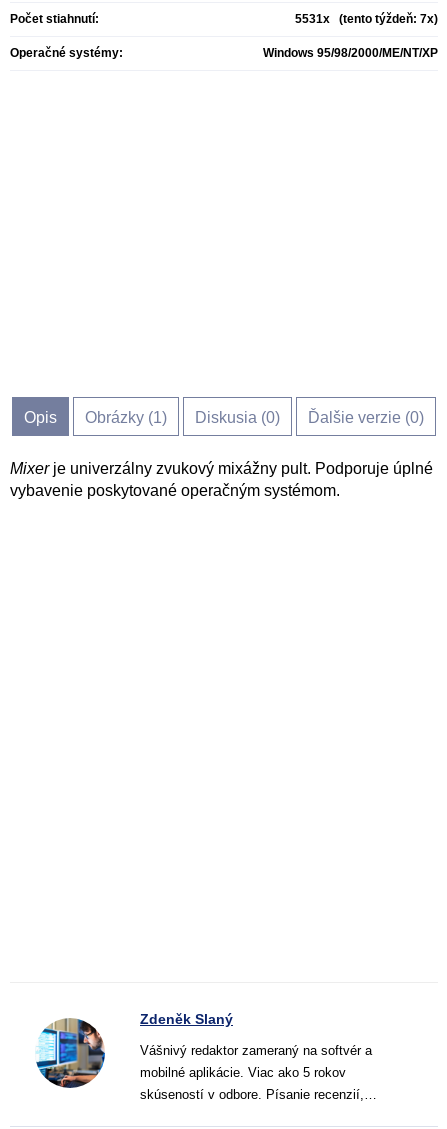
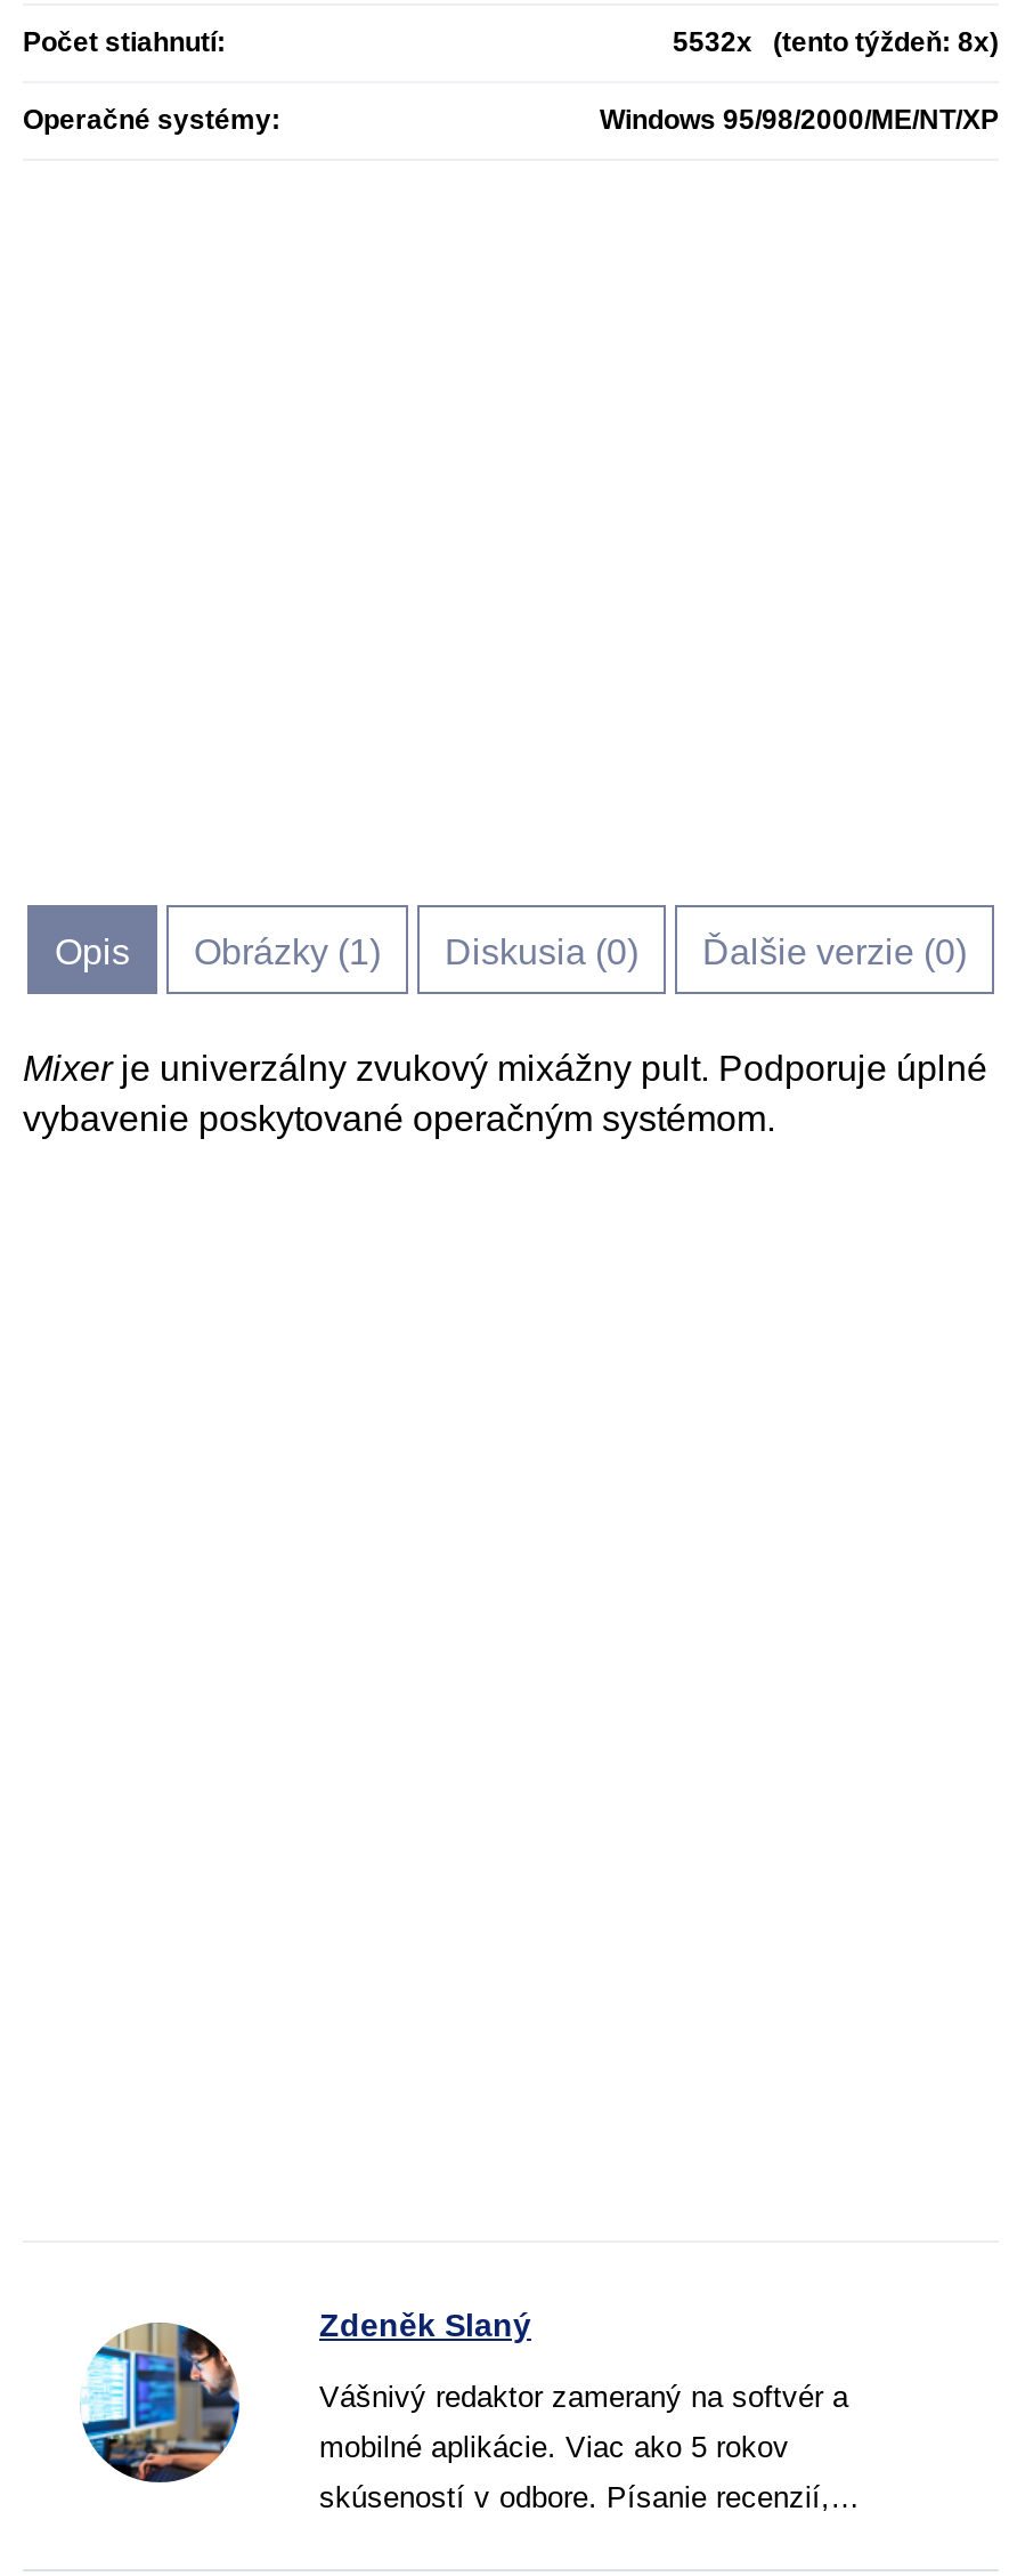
[295,12,438,26] 5531x (tento týždeň: 7x) -> [673,26,999,58] 5532x (tento týždeň: 8x)

